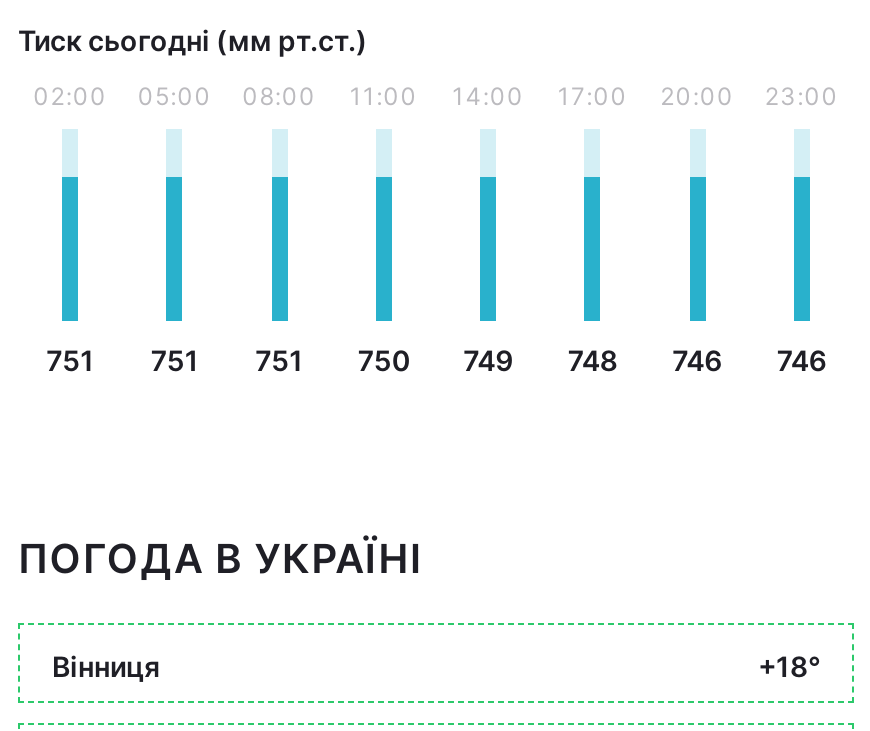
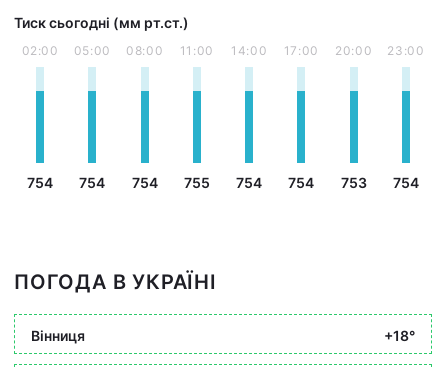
[46,343,94,377] 751 -> [27,174,53,191] 754
[151,343,199,377] 751 -> [79,174,105,191] 754
[255,343,303,377] 751 -> [132,174,158,191] 754
[358,343,410,377] 750 -> [184,174,210,191] 755
[463,343,513,377] 749 -> [236,174,262,191] 754
[568,343,618,377] 748 -> [288,174,314,191] 754
[672,343,722,377] 746 -> [341,174,367,191] 753
[777,343,827,377] 746 -> [393,174,419,191] 754

